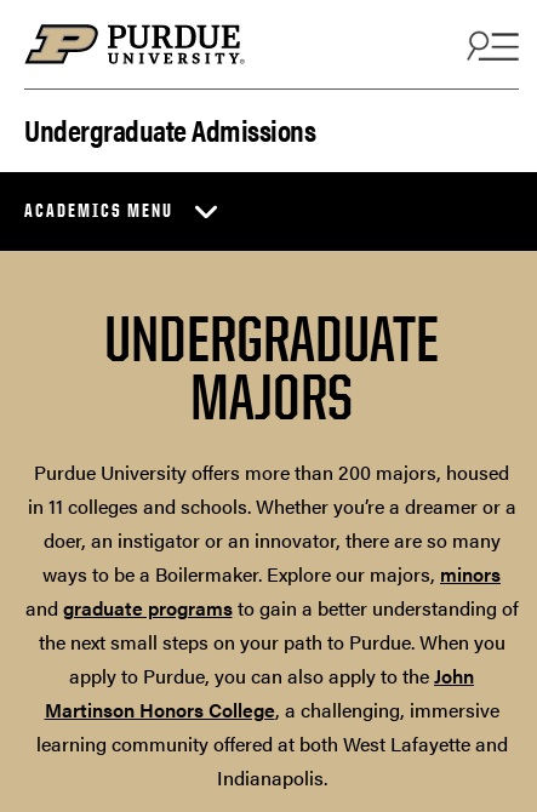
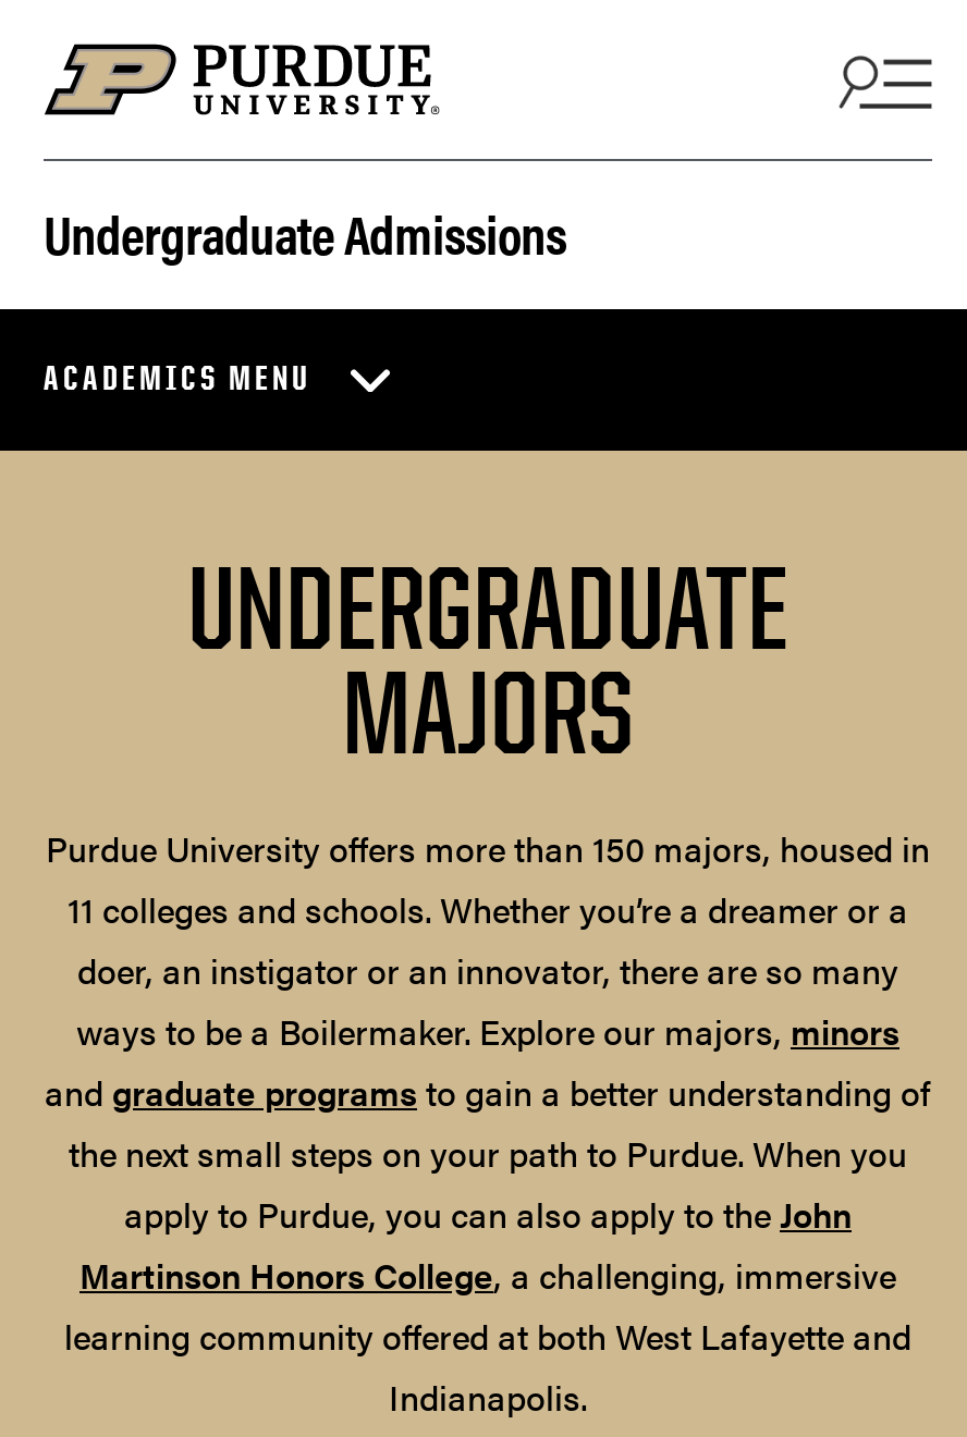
[27,458,516,520] Purdue University offers more than 200 majors, housed | in 11 colleges and schools. Whether you’re a dreamer or a -> [46,823,930,934] Purdue University offers more than 150 majors, housed in | 11 colleges and schools. Whether you’re a dreamer or a

